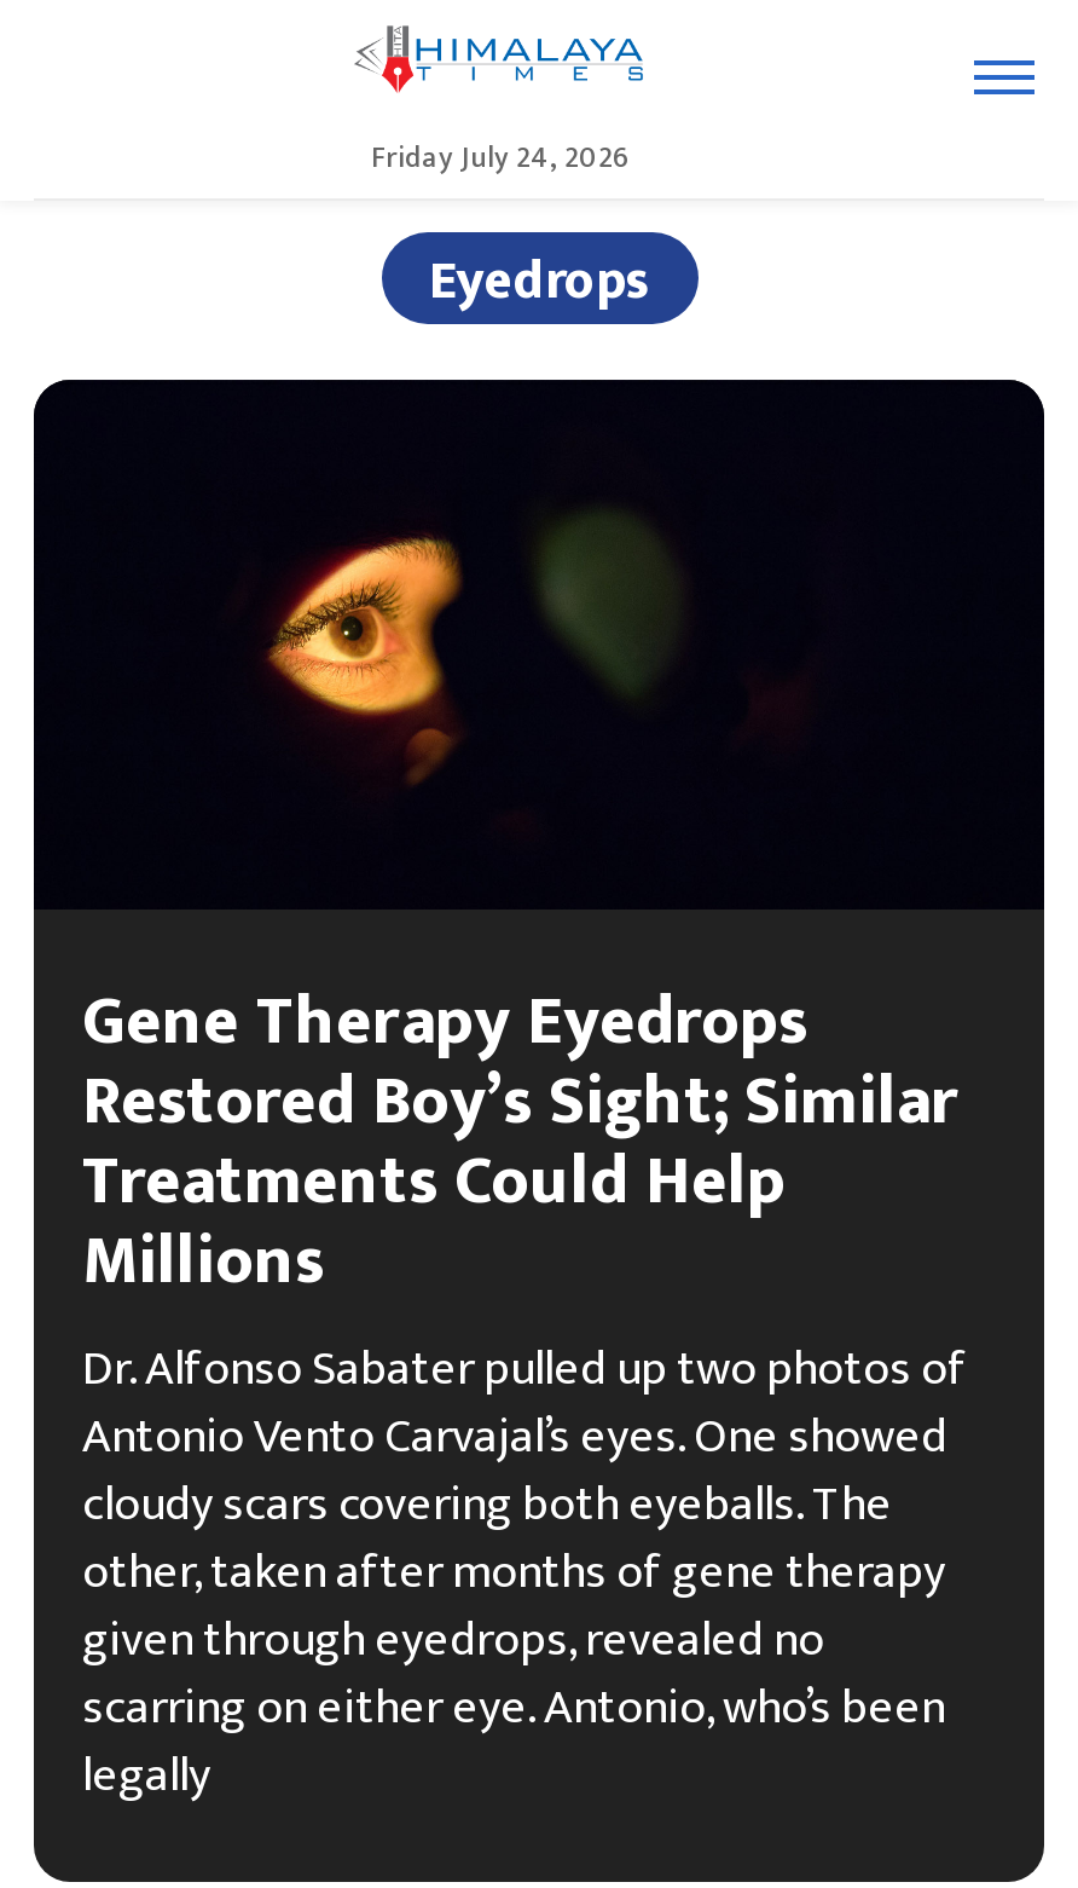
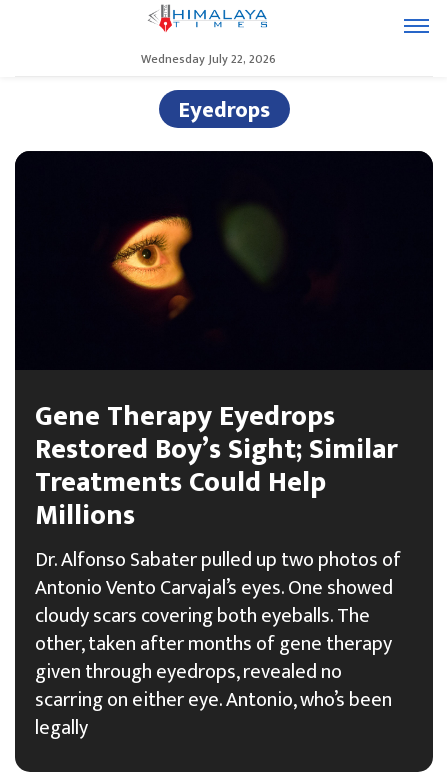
[371,133,630,181] Friday July 24, 2026 -> [140,49,275,69] Wednesday July 22, 2026

